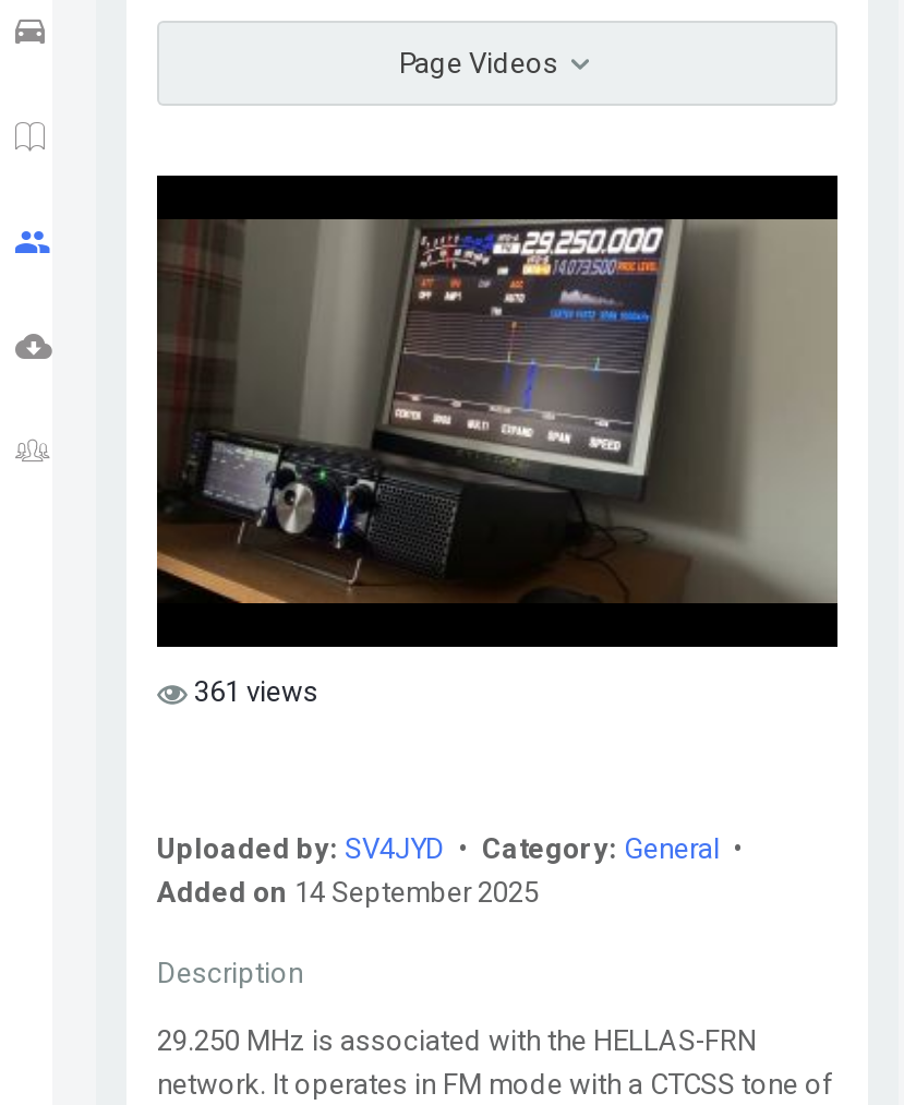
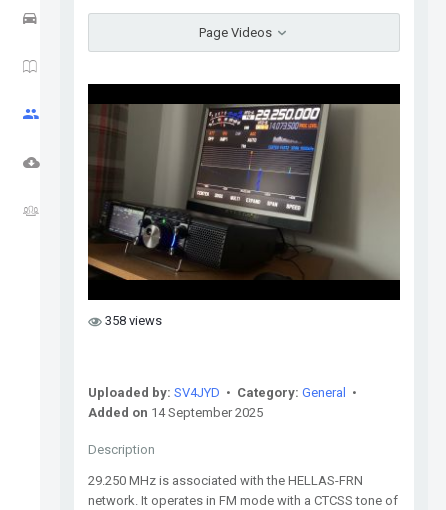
[188,675,318,708] 361 views -> [102,313,162,328] 358 views

